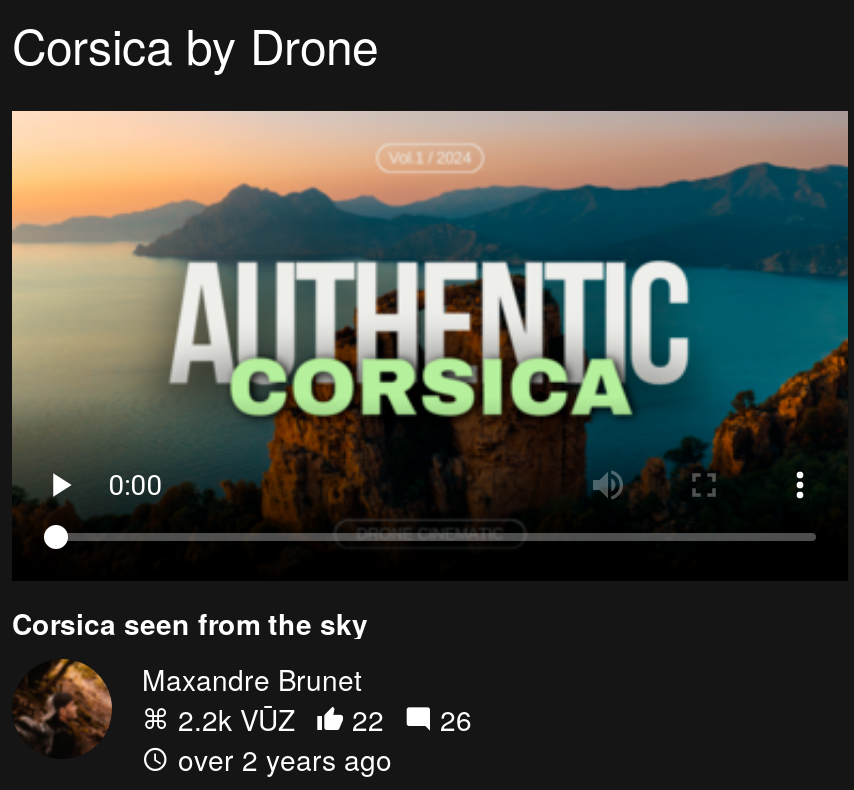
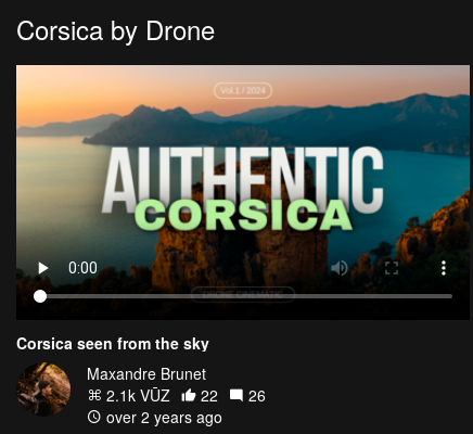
[170,699,472,739] 2.2k VŪZ 22 26 -> [102,384,266,406] 2.1k VŪZ 22 26

